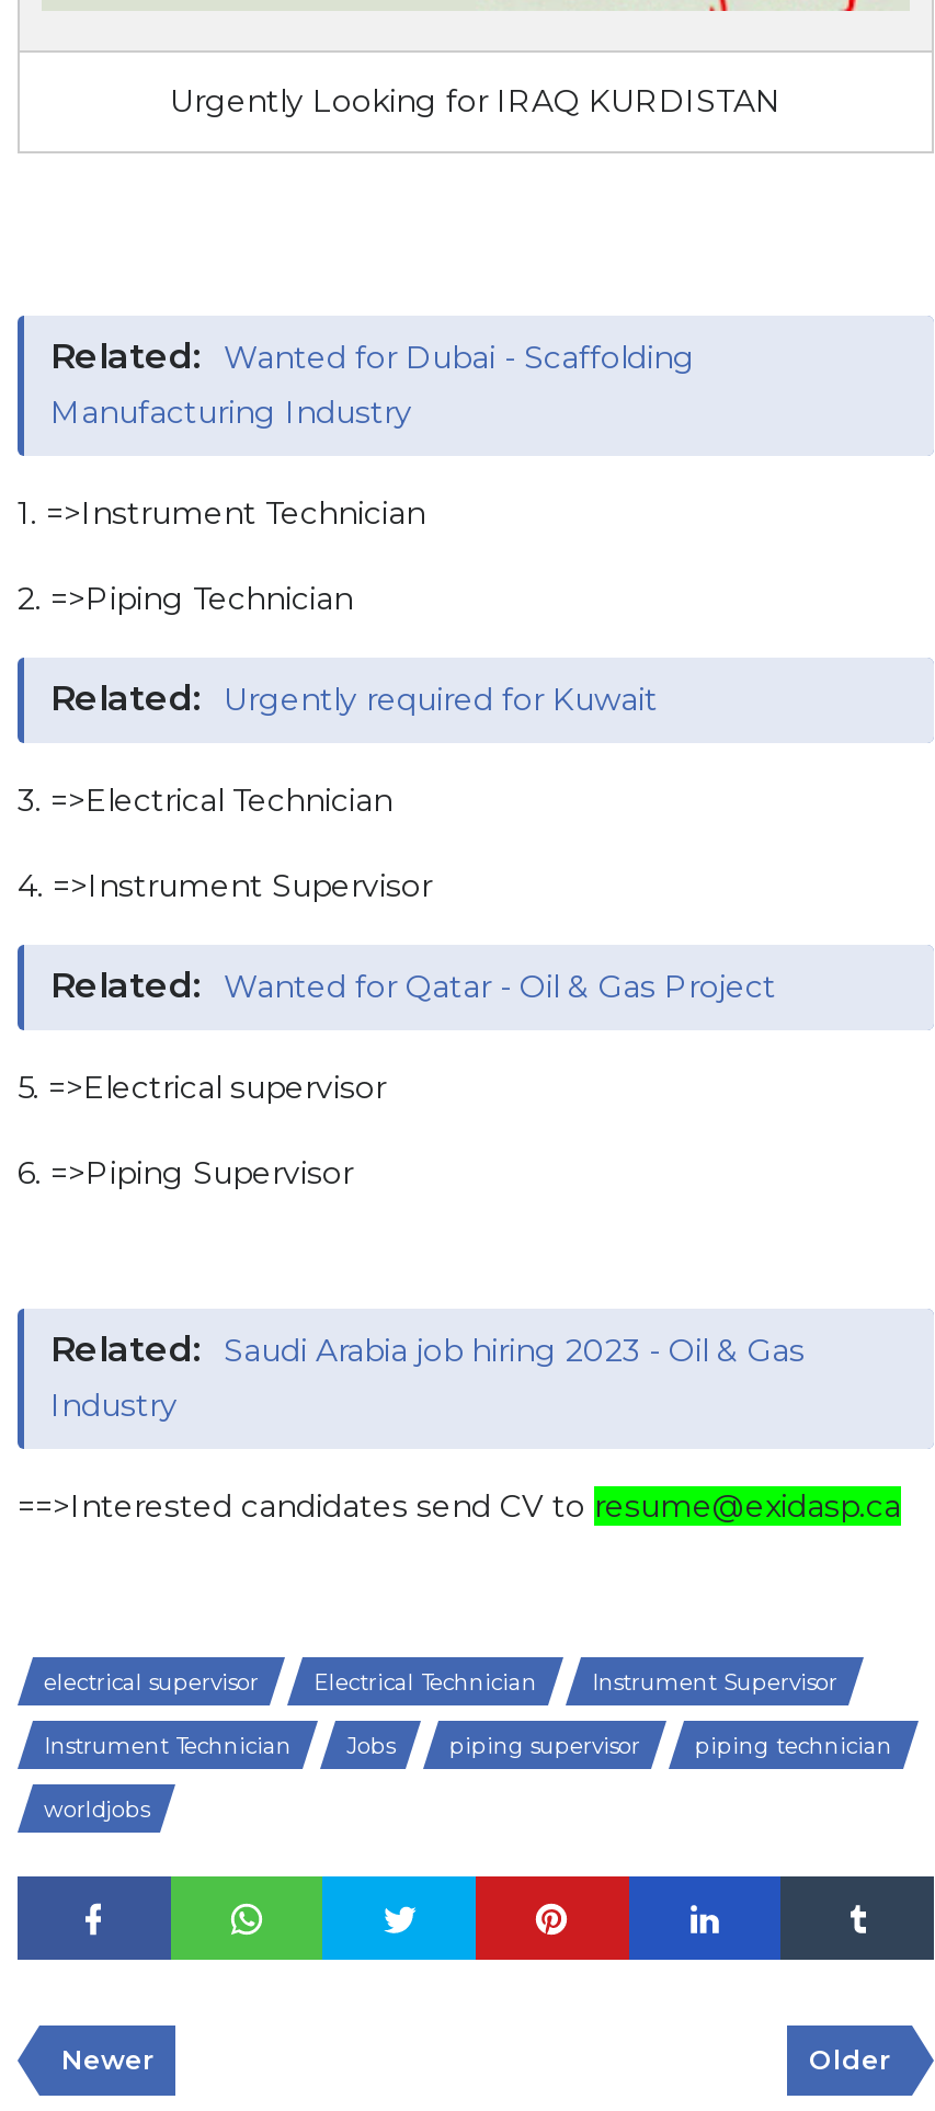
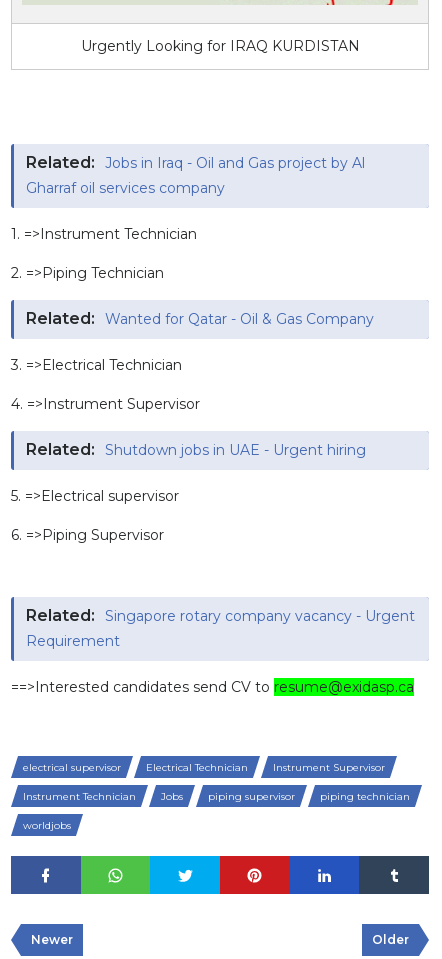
[50,335,695,432] Related: Wanted for Dubai - Scaffolding | Manufacturing Industry -> [26,153,365,197] Related: Jobs in Iraq - Oil and Gas project by Al | Gharraf oil services company
[50,677,658,719] Related: Urgently required for Kuwait -> [26,309,374,328] Related: Wanted for Qatar - Oil & Gas Company
[50,965,776,1006] Related: Wanted for Qatar - Oil & Gas Project -> [26,440,366,459] Related: Shutdown jobs in UAE - Urgent hiring
[50,1328,805,1425] Related: Saudi Arabia job hiring 2023 - Oil & Gas | Industry -> [26,606,415,650] Related: Singapore rotary company vacancy - Urgent | Requirement

